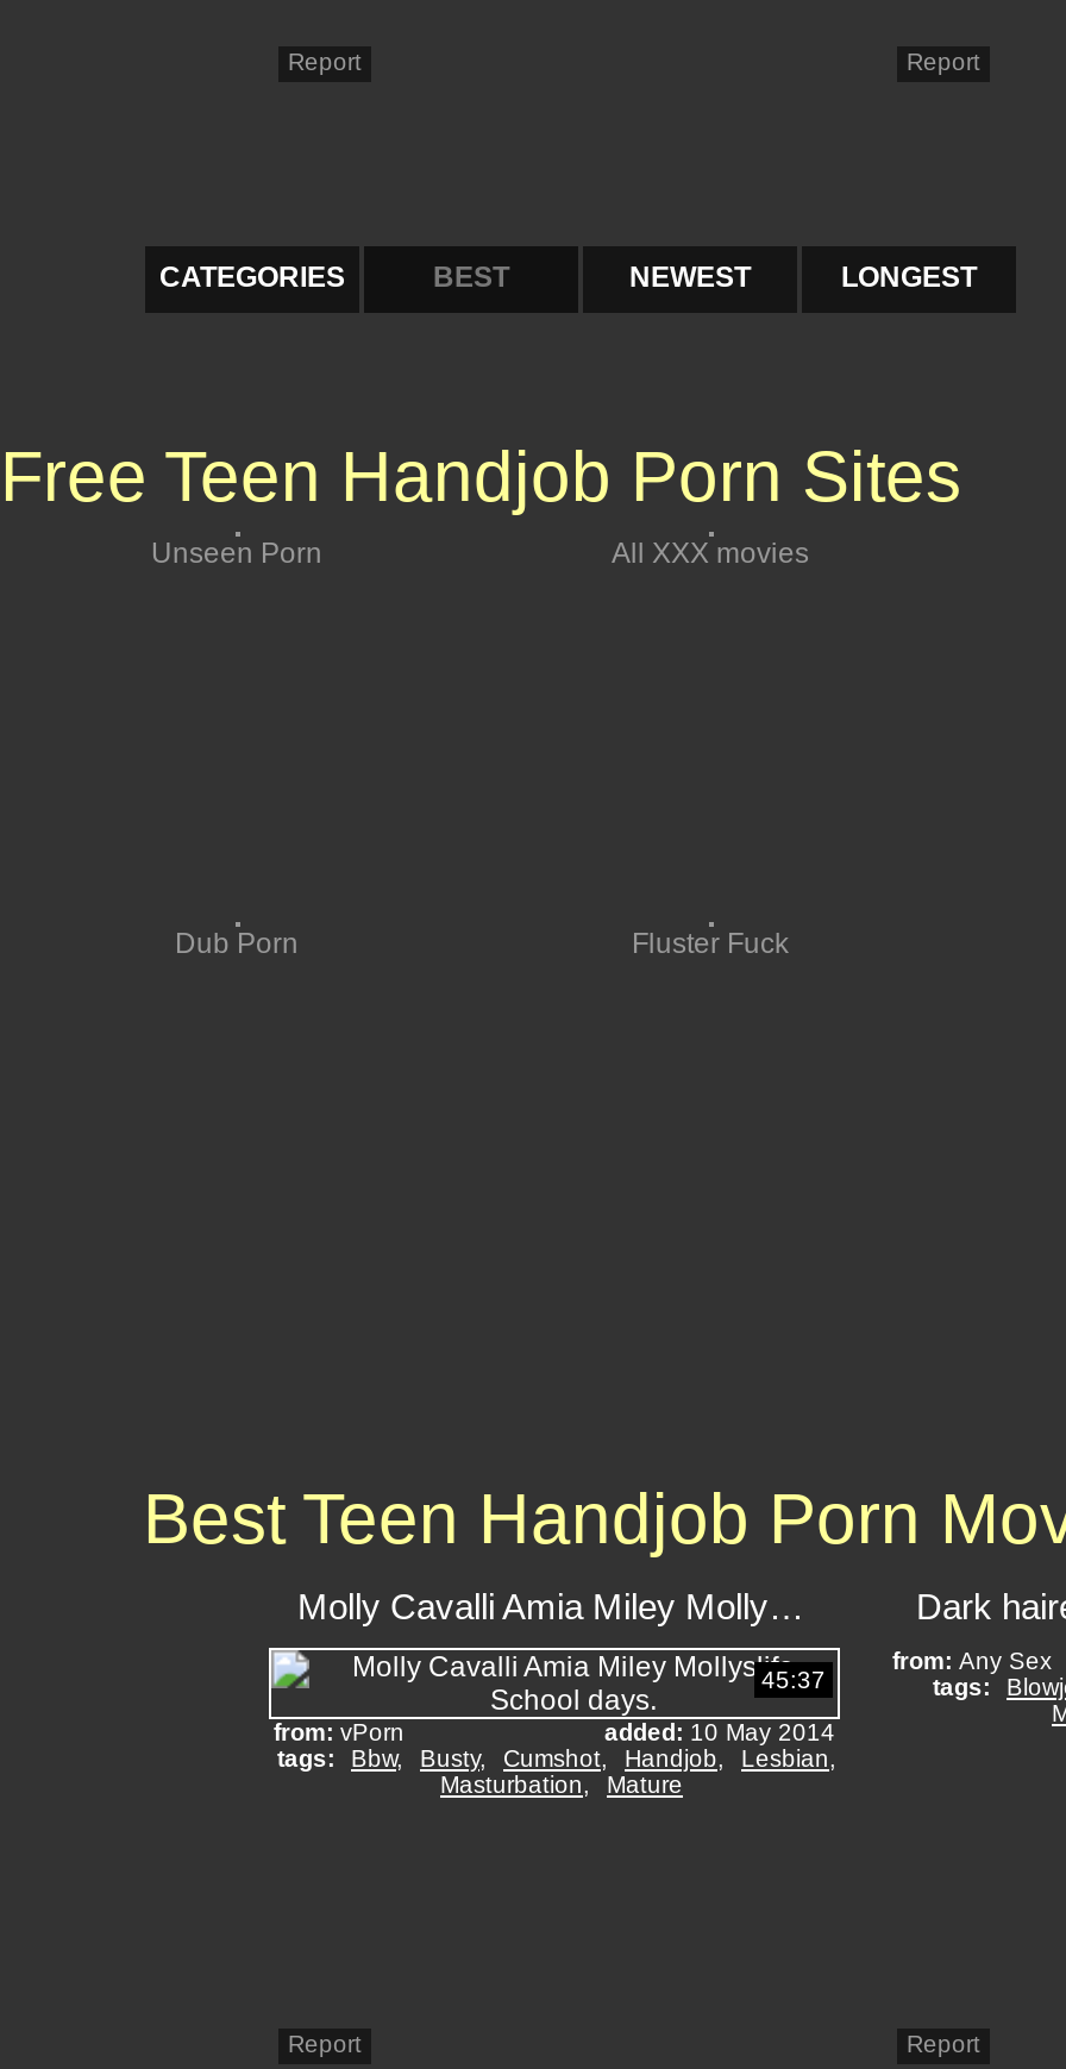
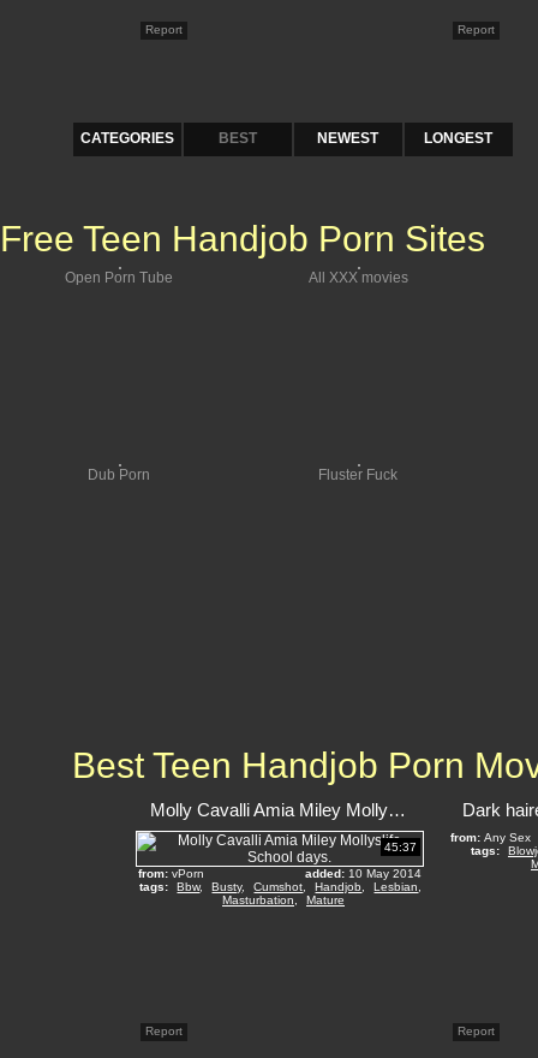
[151,537,322,570] Unseen Porn -> [65,269,174,286] Open Porn Tube

